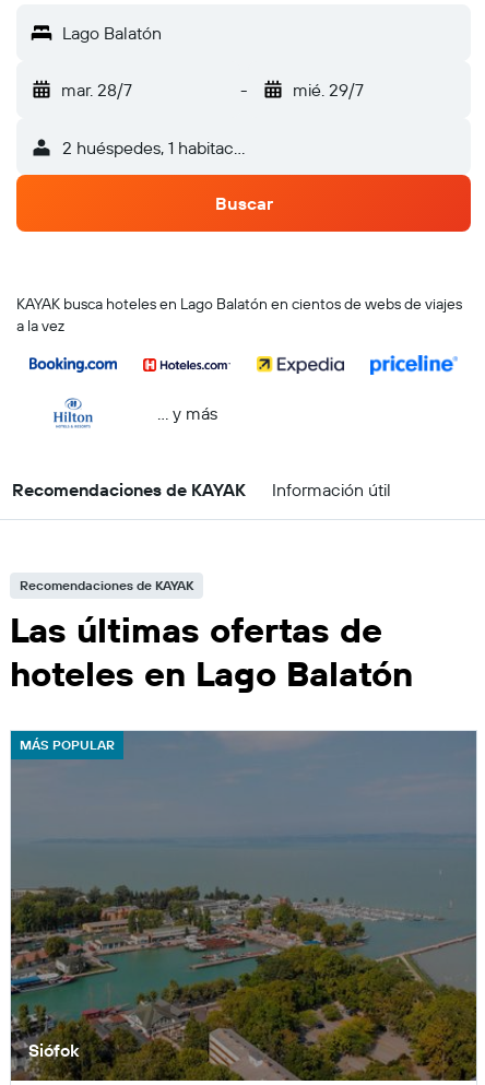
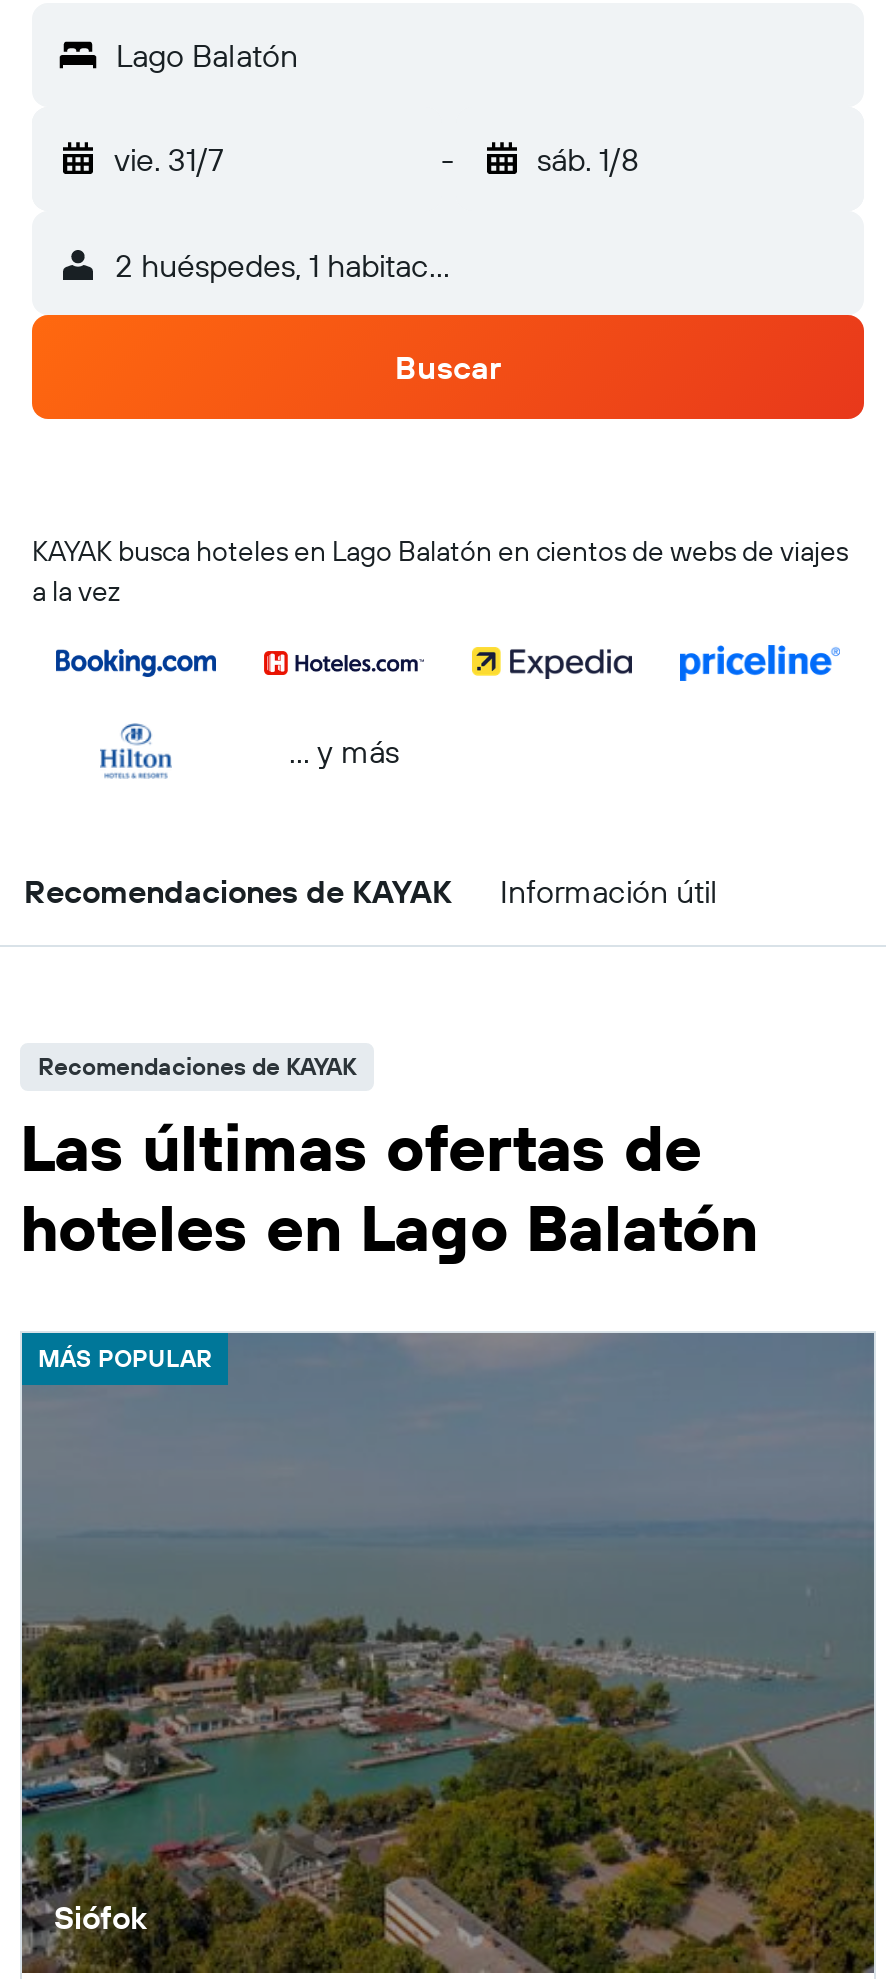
[61,79,132,101] mar. 28/7 -> [114,139,224,179] vie. 31/7
[292,79,363,101] mié. 29/7 -> [537,139,639,179] sáb. 1/8

